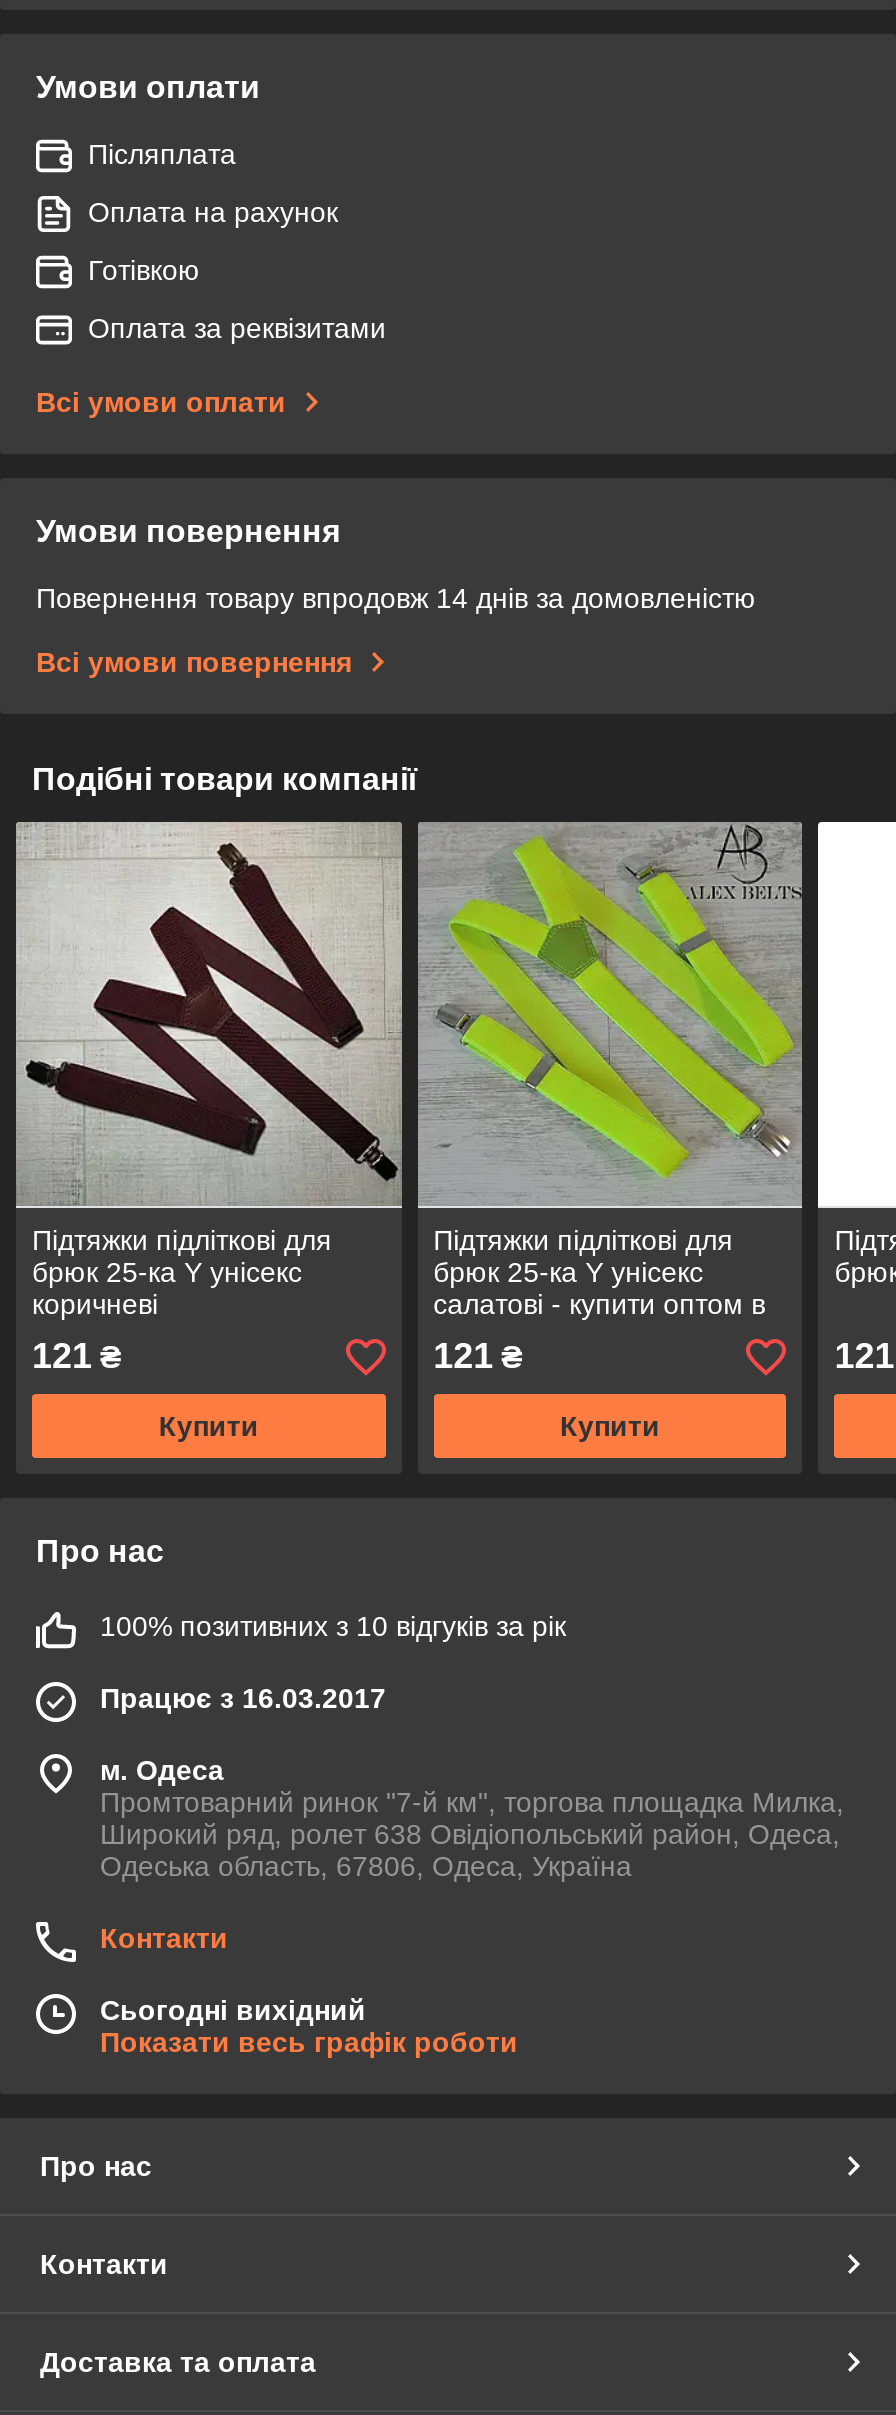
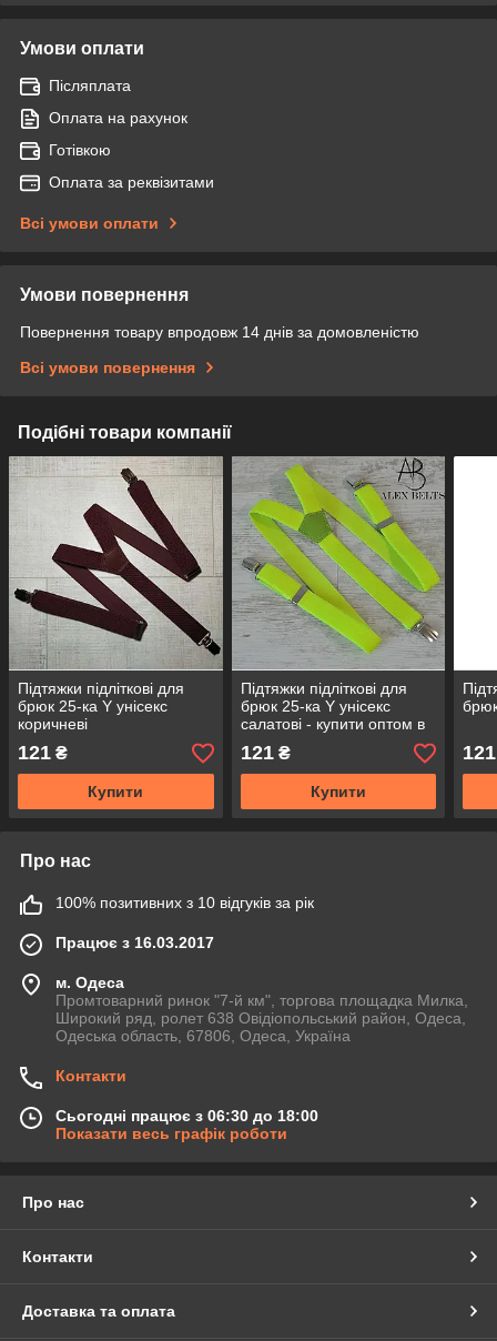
[100,1995,366,2027] Сьогодні вихідний -> [55,1107,318,1125] Сьогодні працює з 06:30 до 18:00

